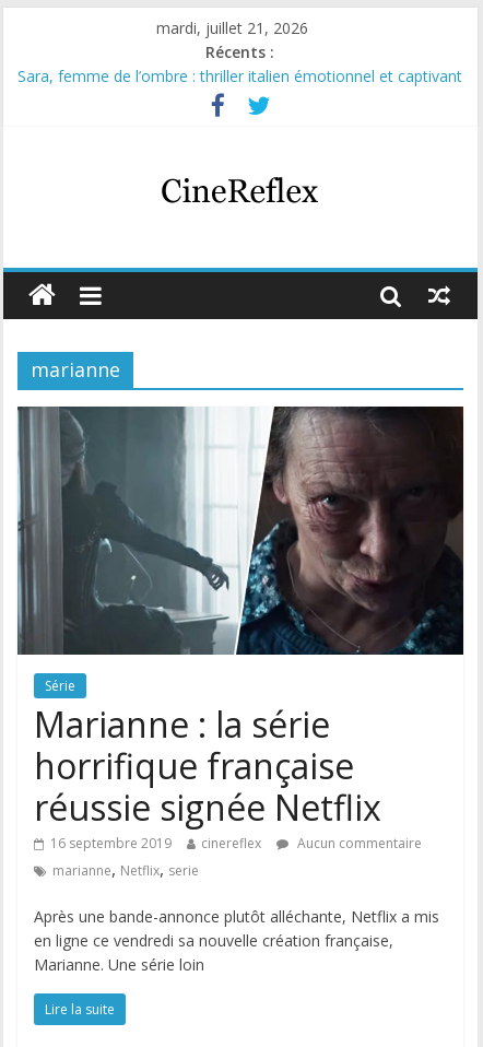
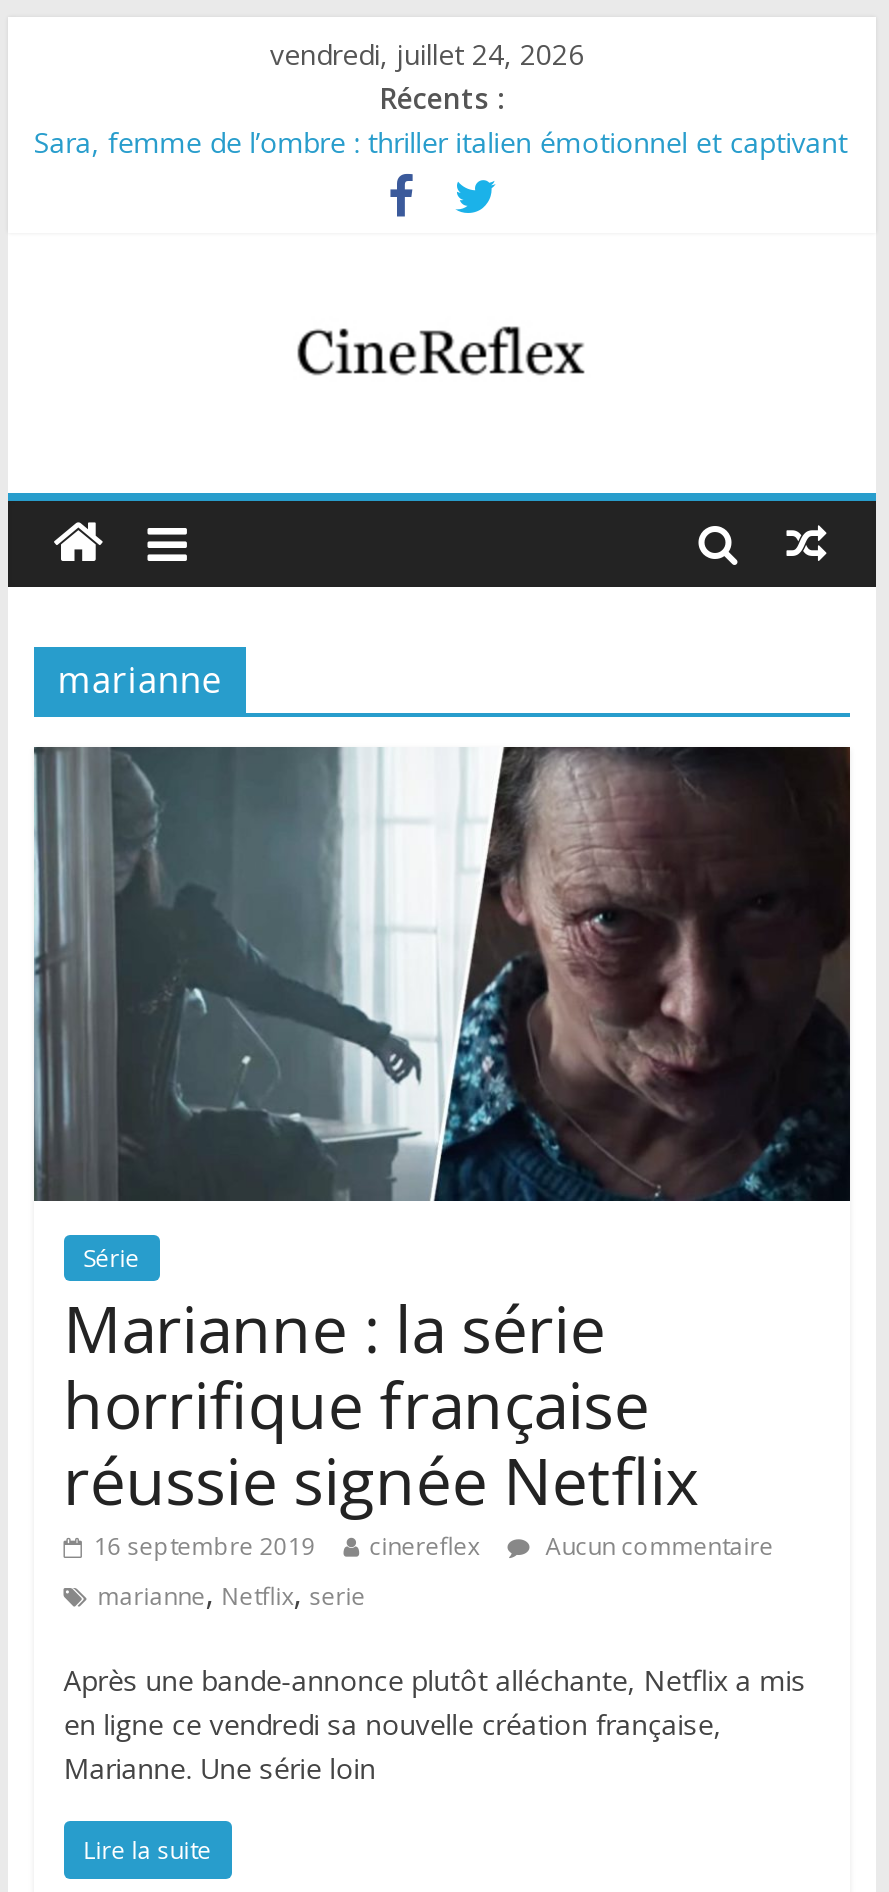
[156,17,308,38] mardi, juillet 21, 2026 -> [270,35,584,73] vendredi, juillet 24, 2026

